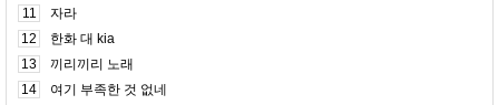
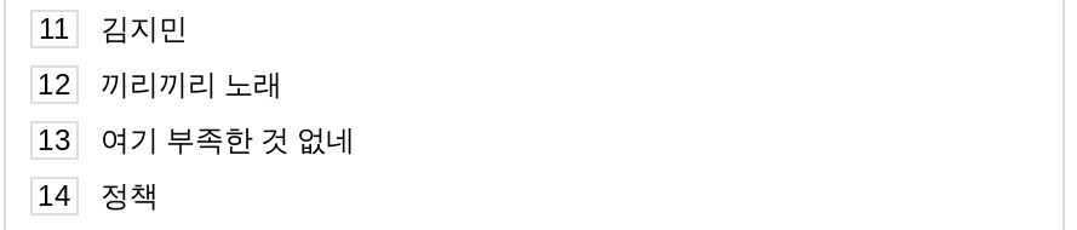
[50,6,77,21] 자라 -> [101,12,188,46] 김지민
[50,31,115,46] 한화 대 kia -> none
moved [50,56,134,72] -> [101,68,282,102]: 끼리끼리 노래
moved [50,82,167,97] -> [101,123,355,157]: 여기 부족한 것 없네
none -> [101,179,159,213] 정책

